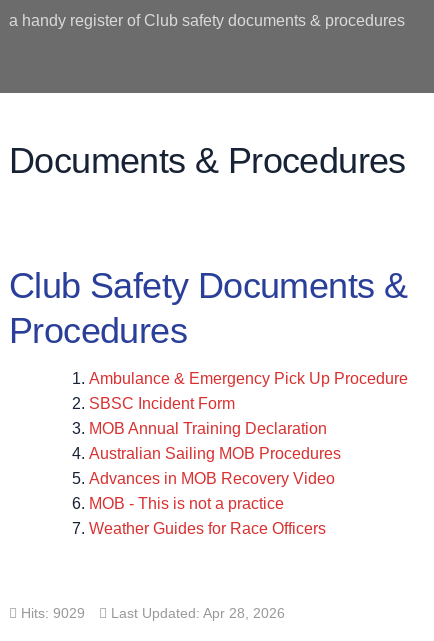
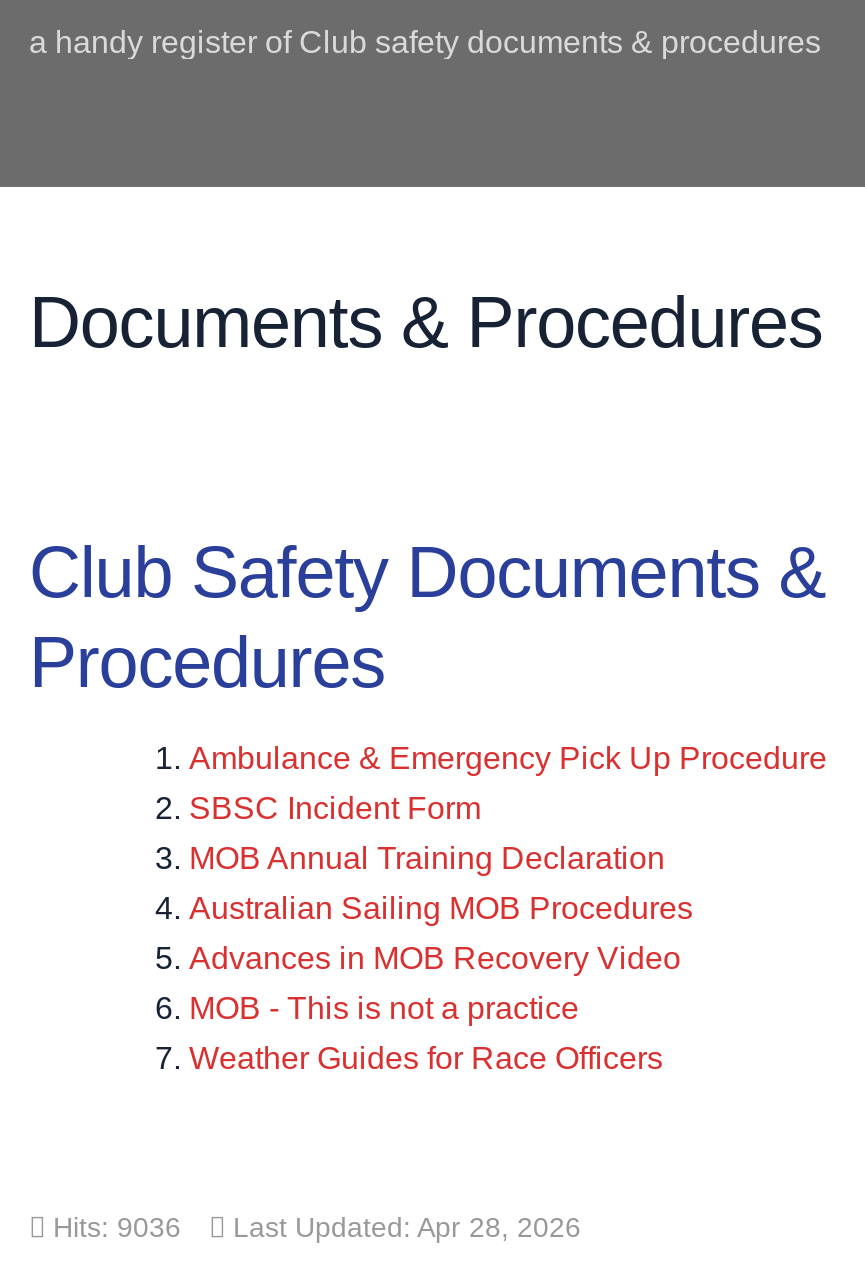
[21,605,285,621] Hits: 9029 Last Updated: Apr 28, 2026 -> [53,1211,581,1243] Hits: 9036 Last Updated: Apr 28, 2026

